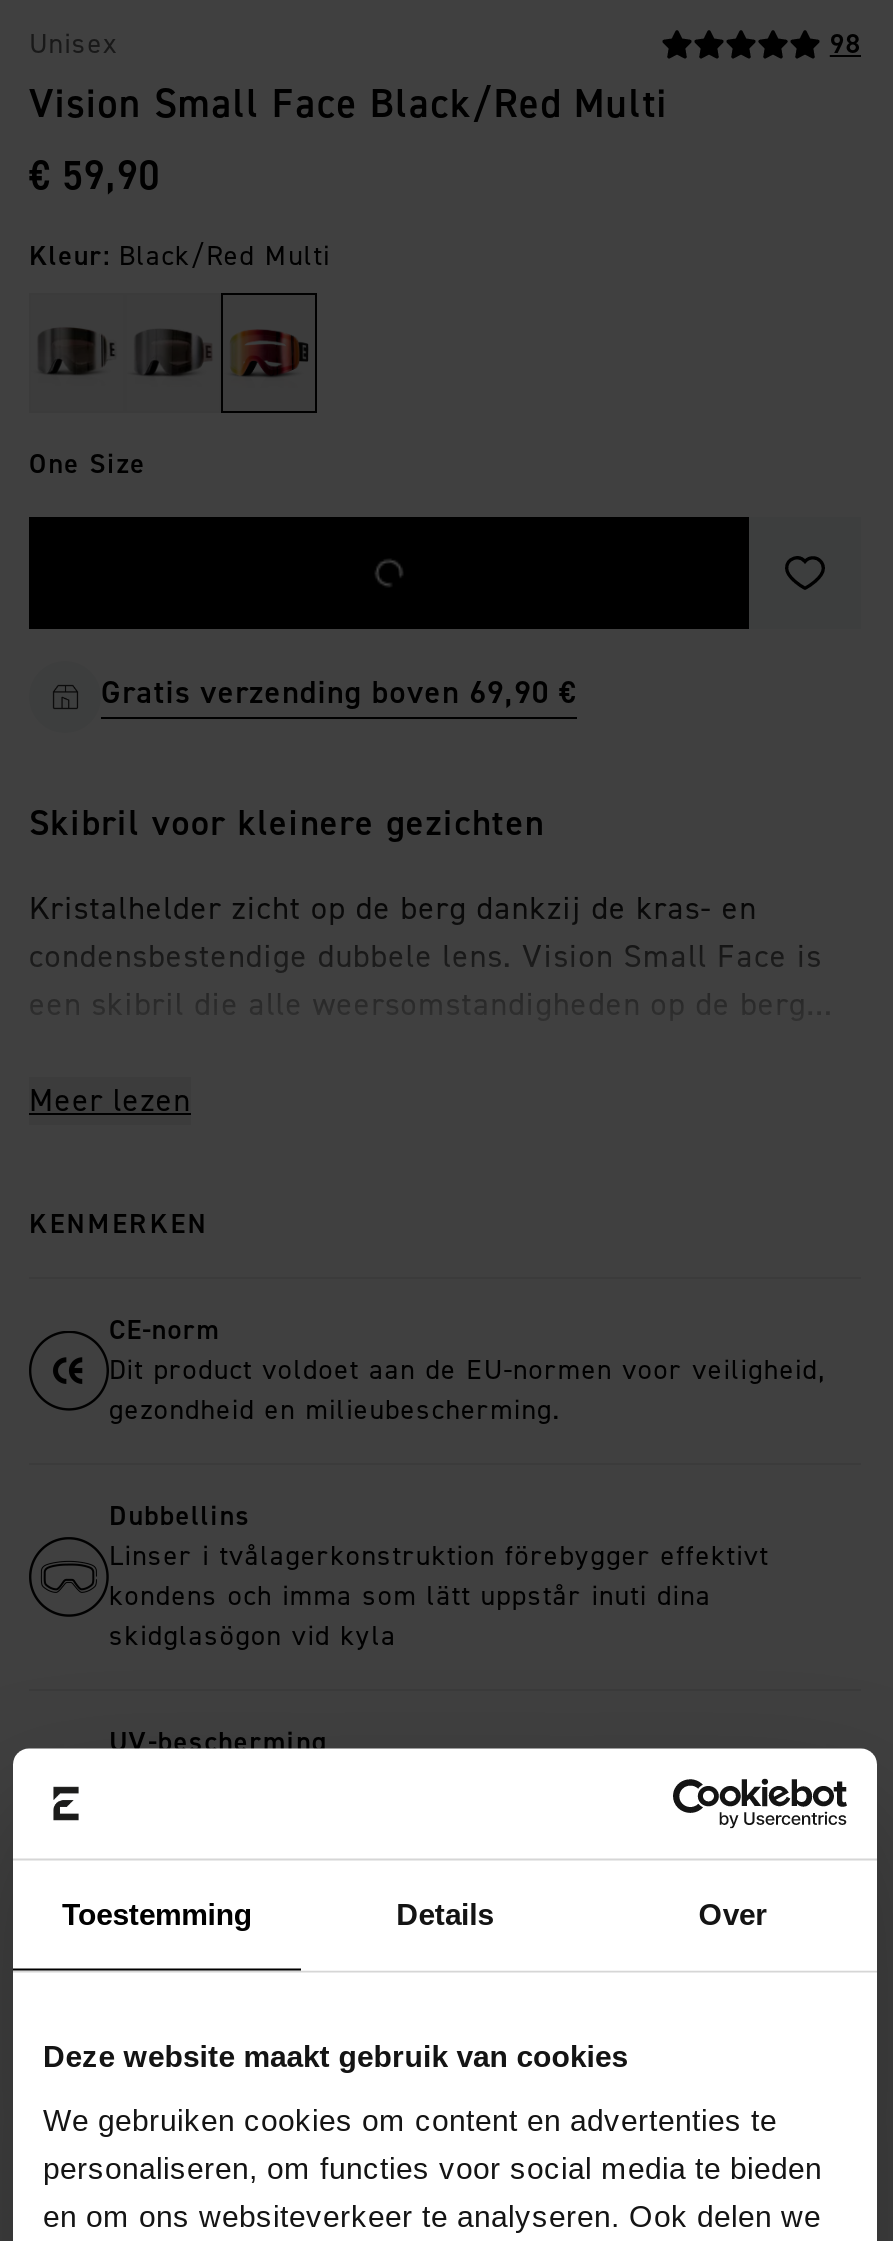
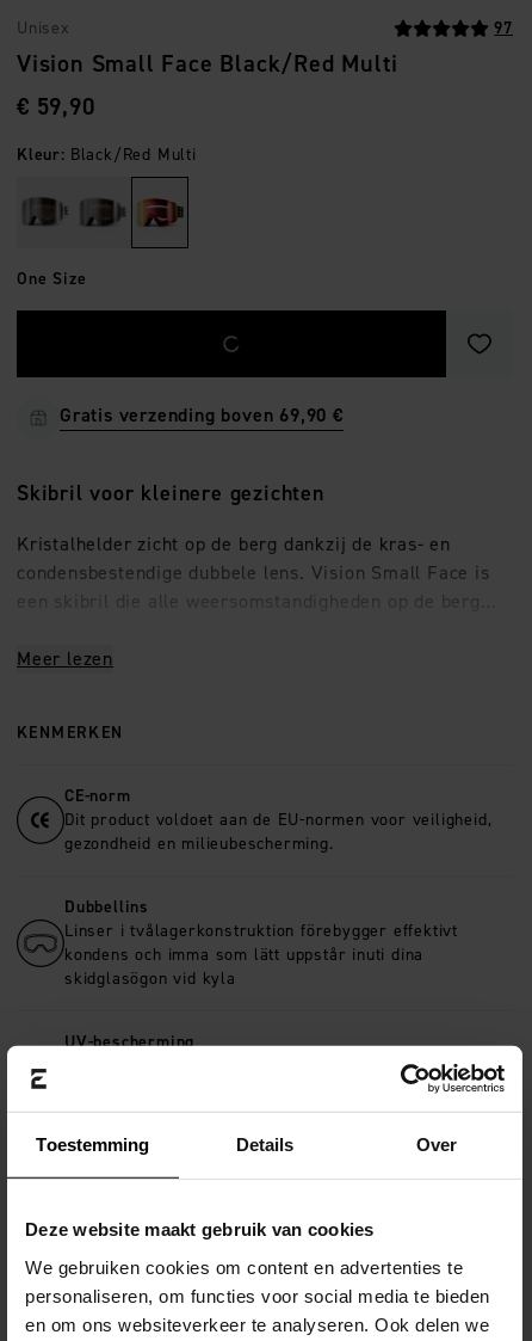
[830,27,861,63] 98 -> [494,18,513,39] 97

